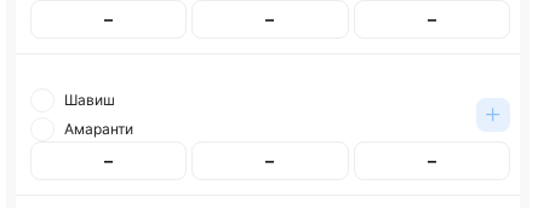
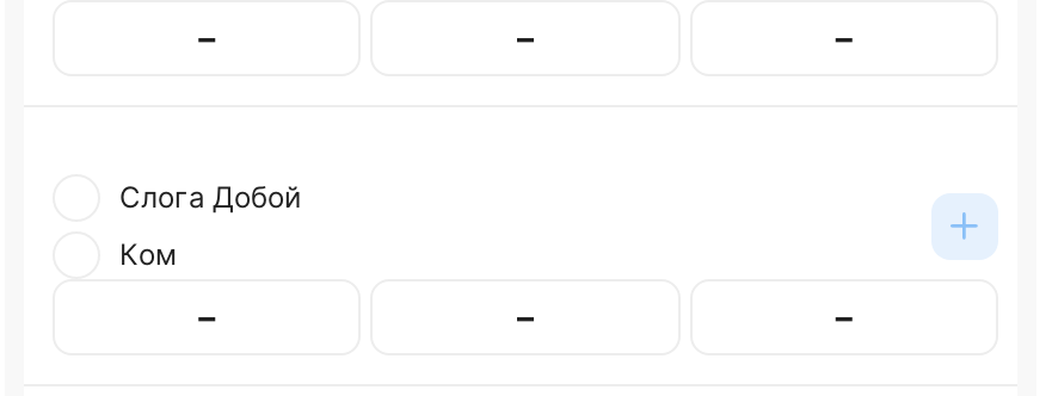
[64,91,115,109] Шавиш -> [119,179,301,215] Слога Добой
[64,120,133,138] Амаранти -> [119,236,177,272] Ком

